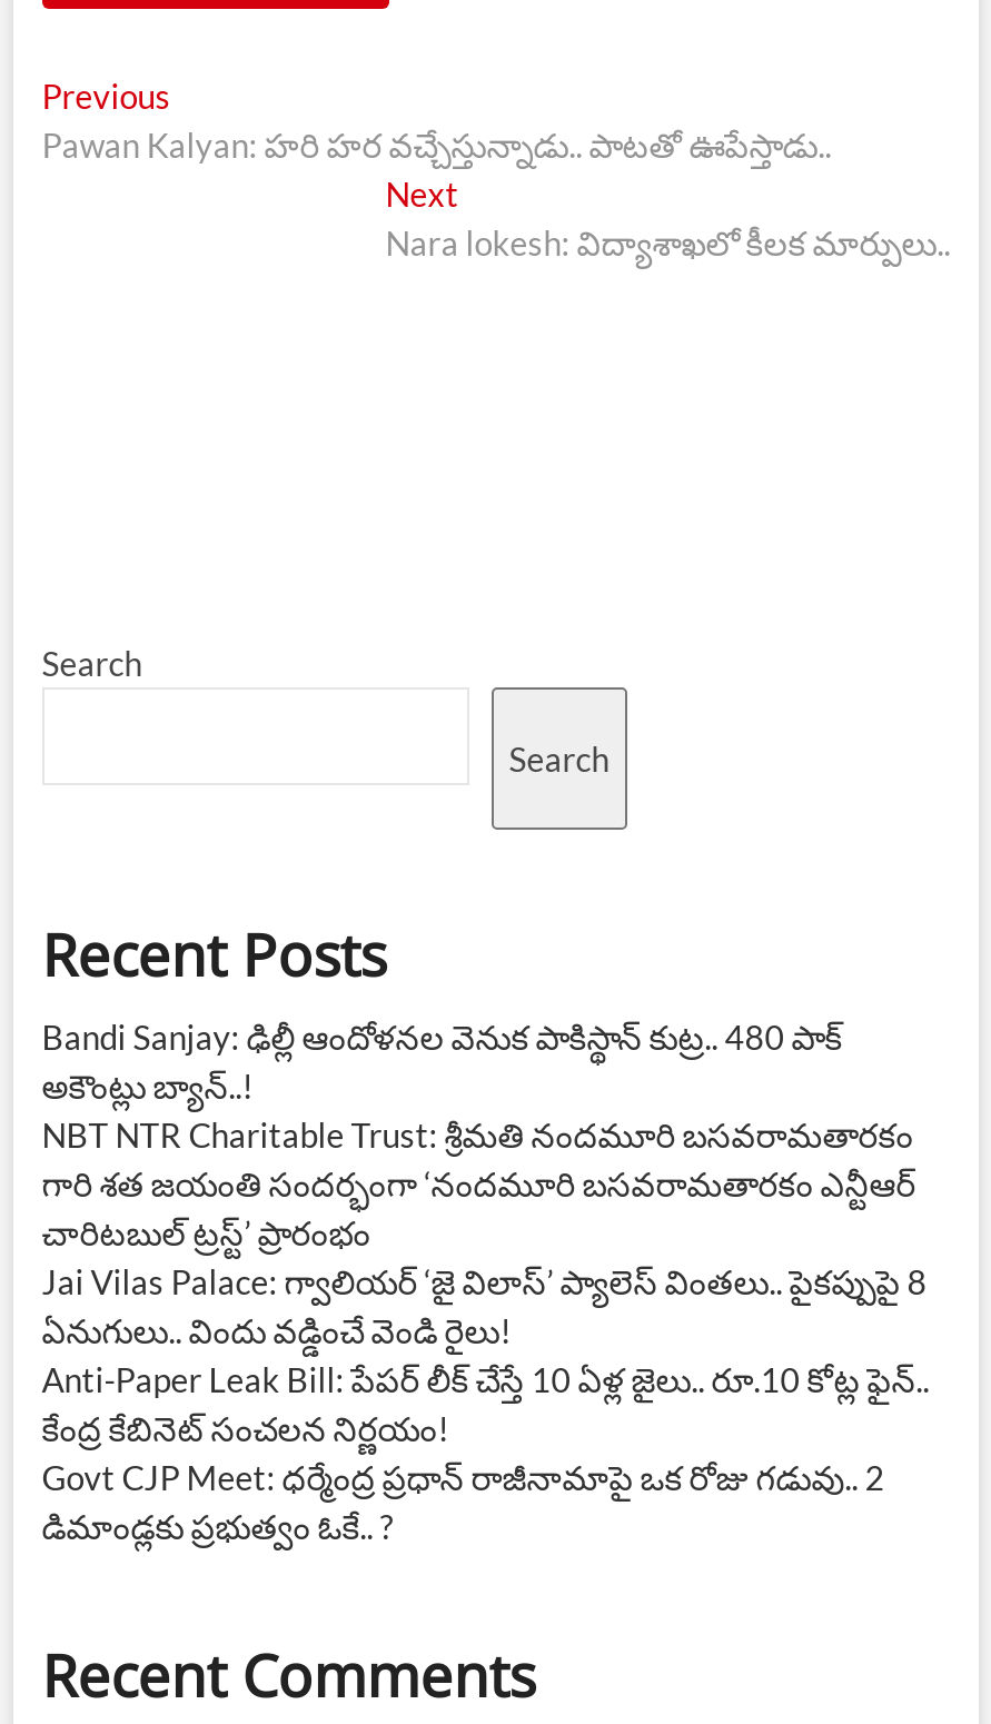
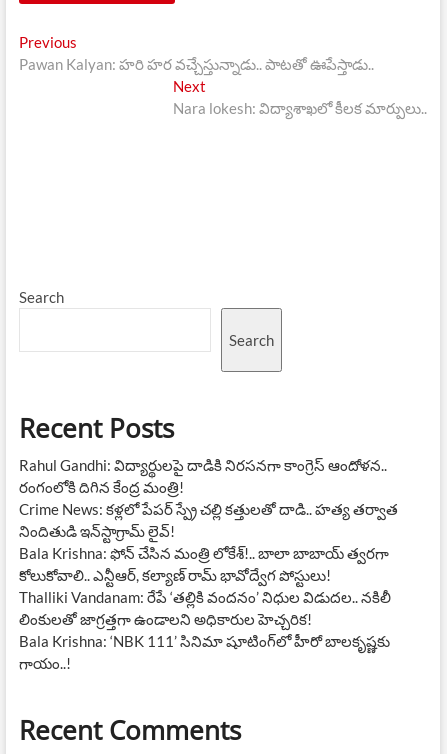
[42,1015,929,1545] Bandi Sanjay: ఢిల్లీ ఆందోళనల వెనుక పాకిస్థాన్ కుట్ర.. 480 పాక్ | అకౌంట్లు బ్యాన్..! | NBT NTR Charitable Trust: శ్రీమతి నందమూరి బసవరామతారకం | గారి శత జయంతి సందర్భంగా ‘నందమూరి బసవరామతారకం ఎన్టీఆర్ | చారిటబుల్ ట్రస్ట్’ ప్రారంభం | Jai Vilas Palace: గ్వాలియర్ ‘జై విలాస్’ ప్యాలెస్ వింతలు.. పైకప్పుపై 8 | ఏనుగులు.. విందు వడ్డించే వెండి రైలు! | Anti-Paper Leak Bill: పేపర్ లీక్ చేస్తే 10 ఏళ్ల జైలు.. రూ.10 కోట్ల ఫైన్.. | కేంద్ర కేబినెట్ సంచలన నిర్ణయం! | Govt CJP Meet: ధర్మేంద్ర ప్రధాన్ రాజీనామాపై ఒక రోజు గడువు.. 2 | డిమాండ్లకు ప్రభుత్వం ఓకే.. ? -> [19,456,398,672] Rahul Gandhi: విద్యార్థులపై దాడికి నిరసనగా కాంగ్రెస్ ఆందోళన.. | రంగంలోకి దిగిన కేంద్ర మంత్రి! | Crime News: కళ్లలో పేపర్ స్ప్రే చల్లి కత్తులతో దాడి.. హత్య తర్వాత | నిందితుడి ఇన్‌స్టాగ్రామ్ లైవ్! | Bala Krishna: ఫోన్ చేసిన మంత్రి లోకేశ్!.. బాలా బాబాయ్ త్వరగా | కోలుకోవాలి.. ఎన్టీఆర్, కల్యాణ్ రామ్ భావోద్వేగ పోస్టులు! | Thalliki Vandanam: రేపే ‘తల్లికి వందనం’ నిధుల విడుదల.. నకిలీ | లింకులతో జాగ్రత్తగా ఉండాలని అధికారుల హెచ్చరిక! | Bala Krishna: ‘NBK 111’ సినిమా షూటింగ్‌లో హీరో బాలకృష్ణకు | గాయం..!

